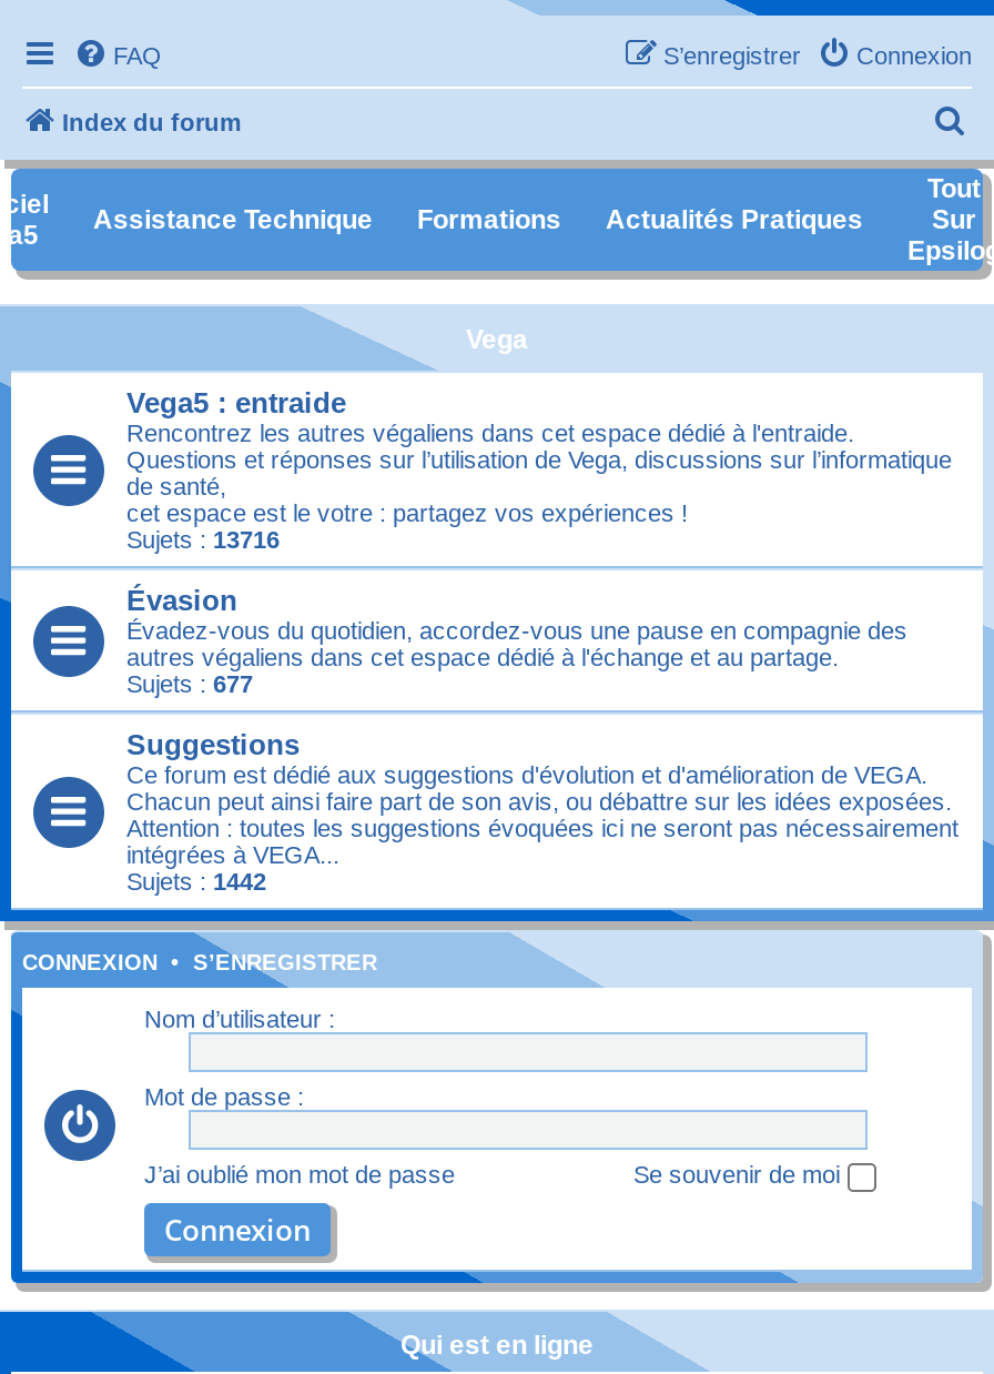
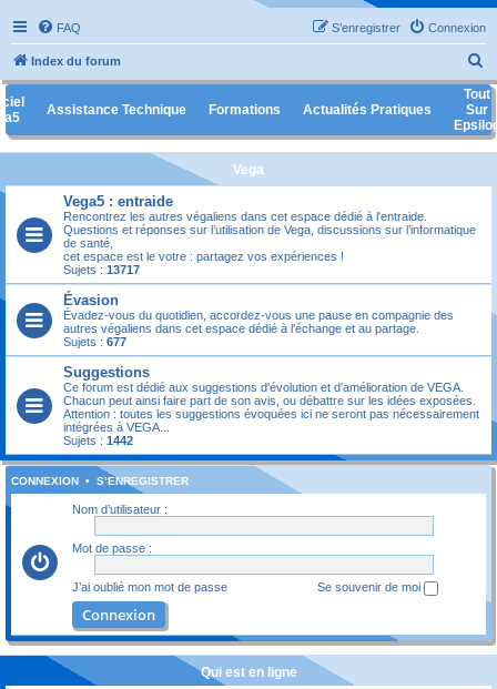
[126,526,280,553] Sujets : 13716 -> [63,263,140,276] Sujets : 13717

